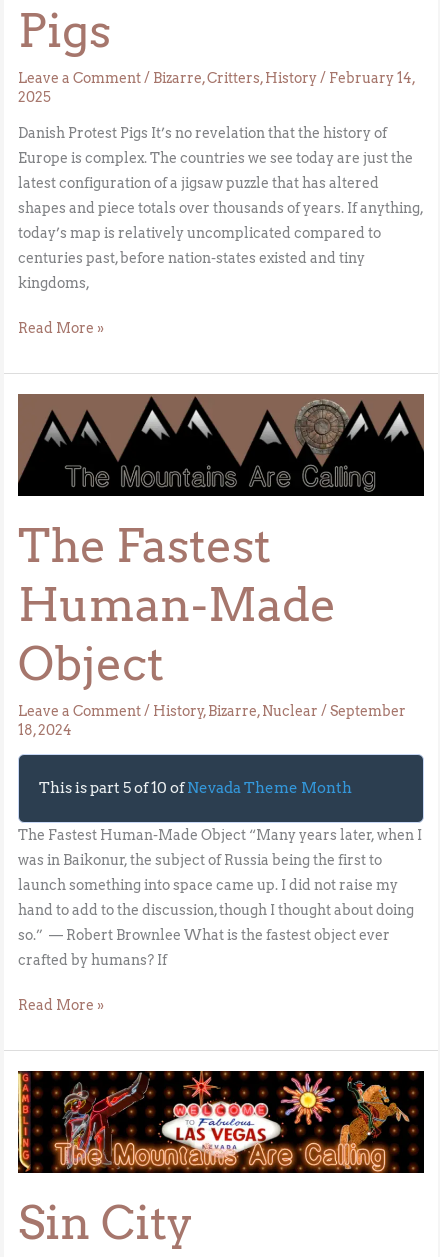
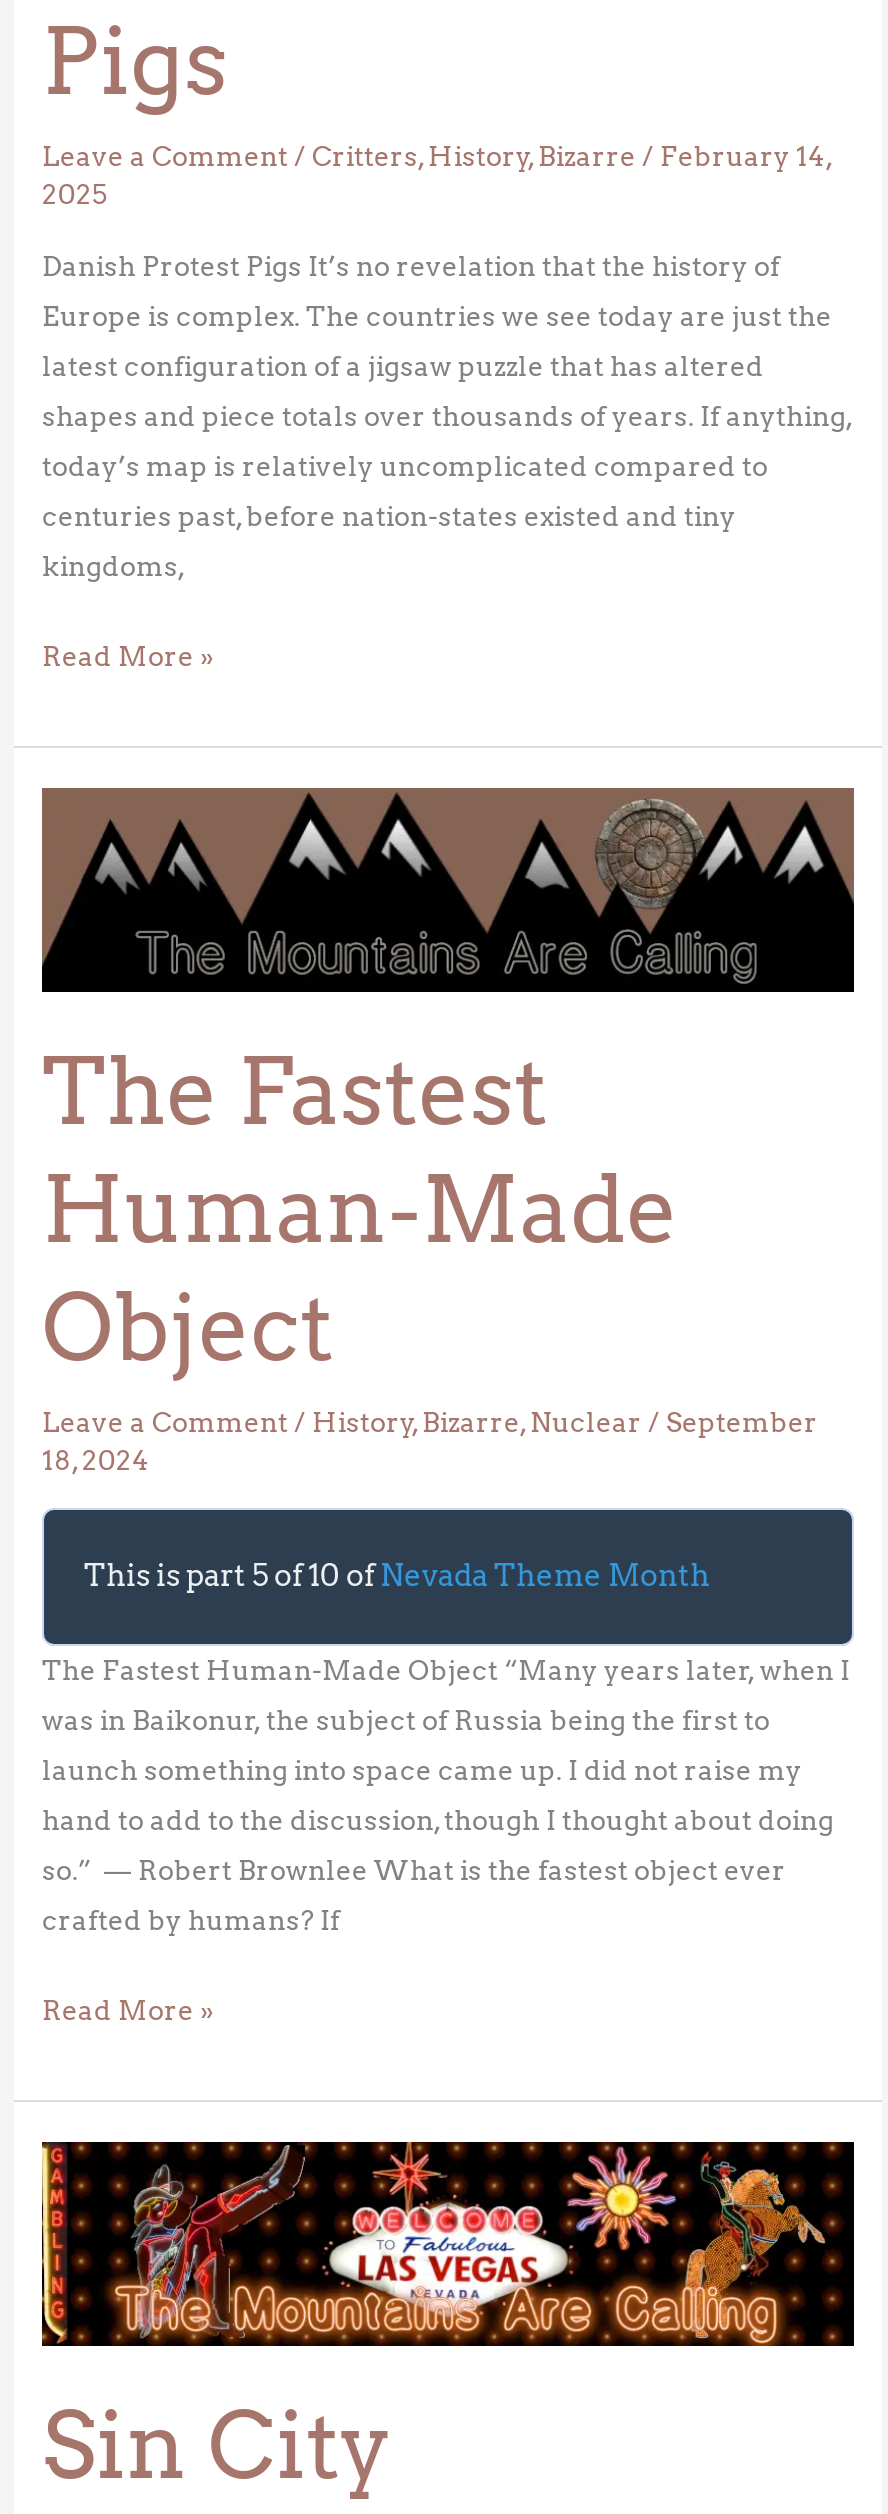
[18,70,415,86] Leave a Comment / Bizarre, Critters, History / February 14, -> [42,140,832,172] Leave a Comment / Critters, History, Bizarre / February 14,

